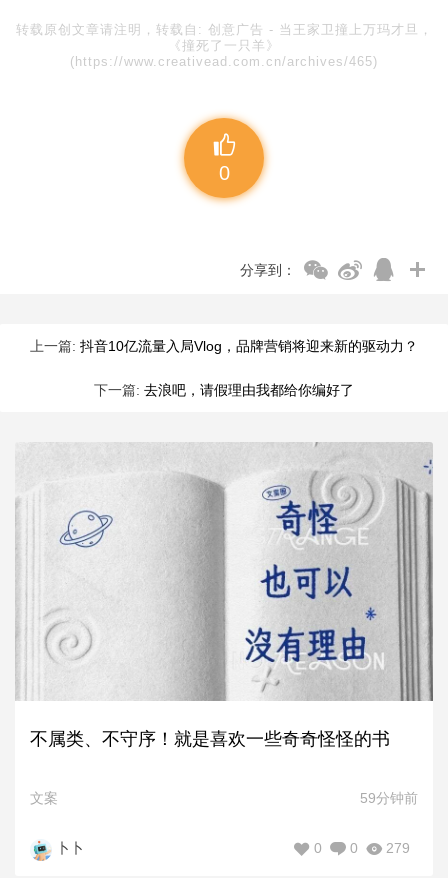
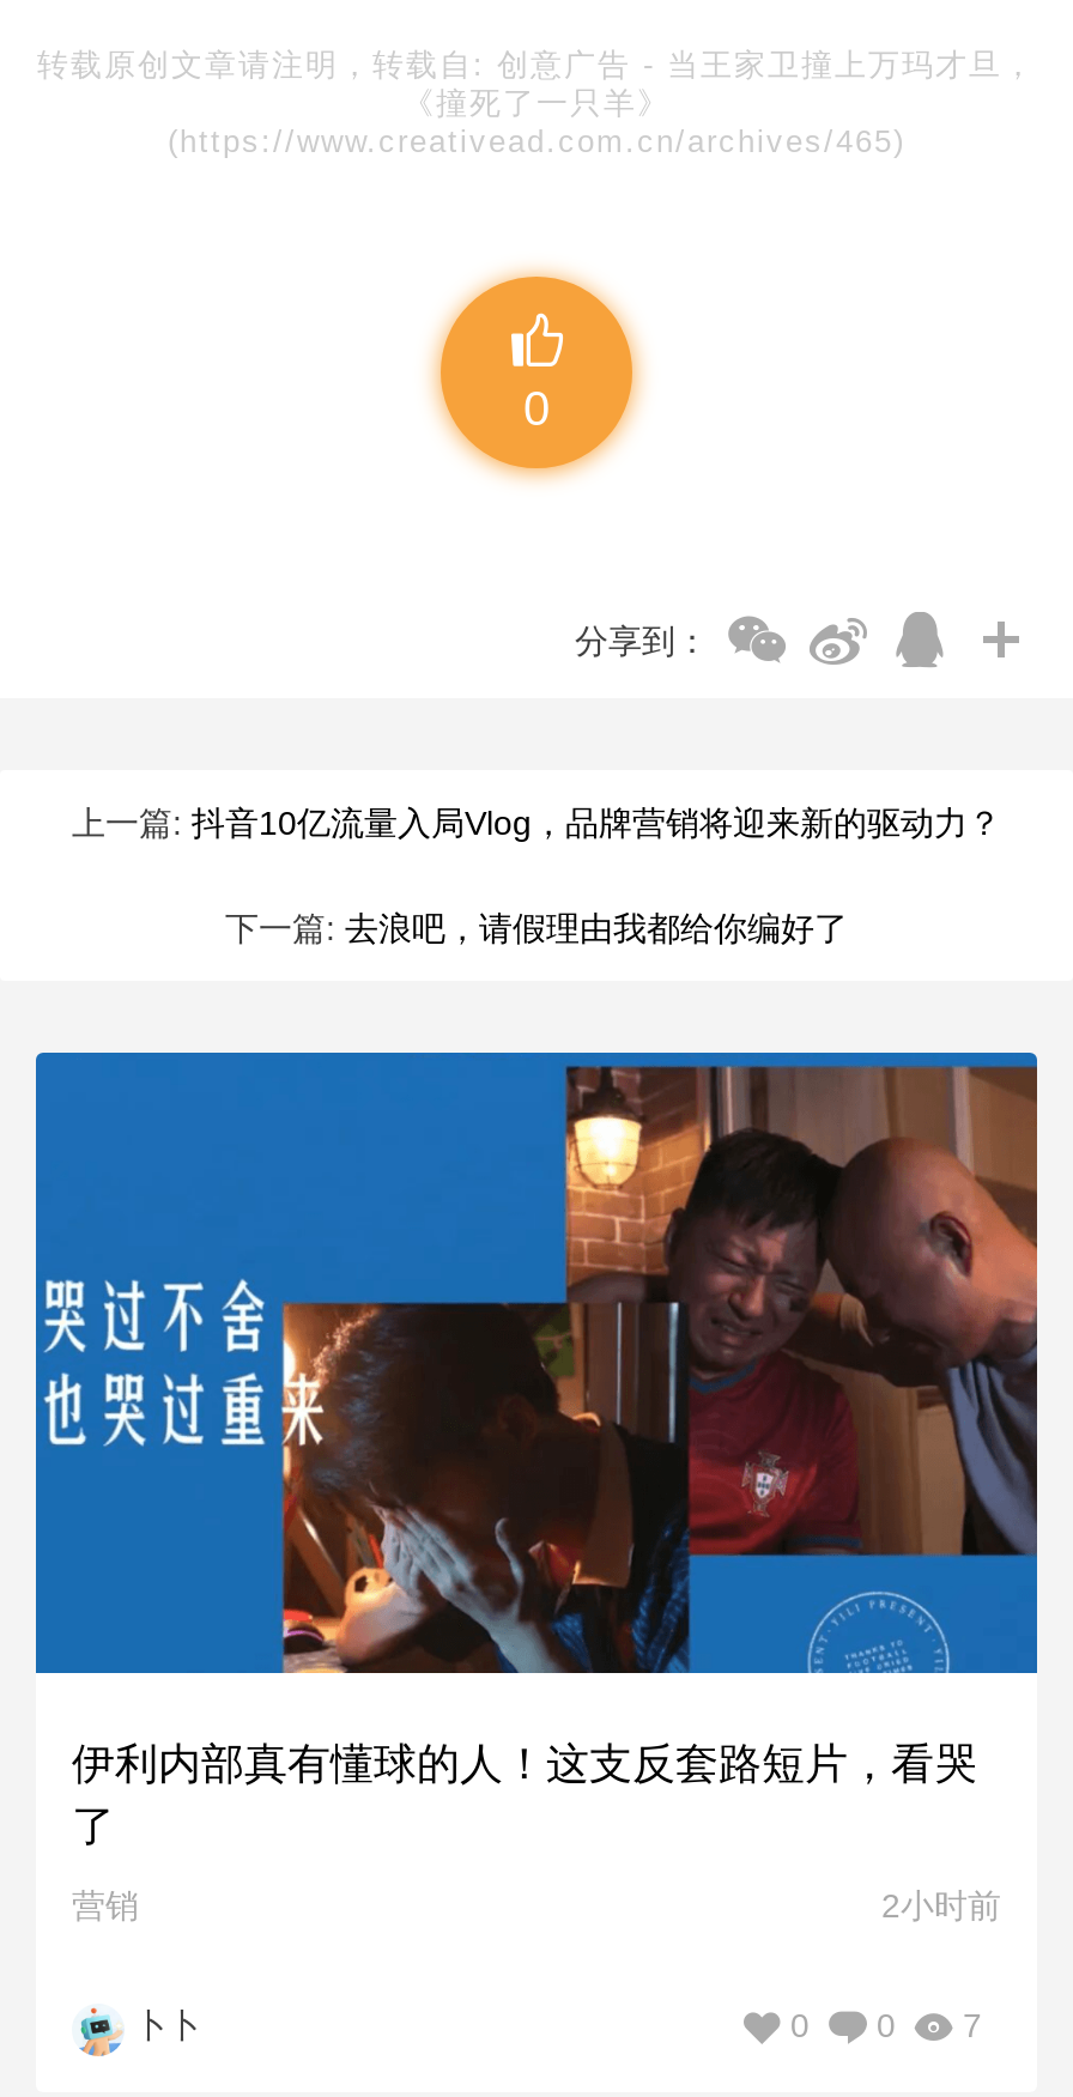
[15,442,434,749] [image] | 不属类、不守序！就是喜欢一些奇奇怪怪的书 -> [34,1050,1039,1851] [image] | 伊利内部真有懂球的人！这支反套路短片，看哭 | 了
[30,790,418,806] 文案 | 59分钟前 -> [72,1887,1001,1925] 营销 | 2小时前
[314,840,410,856] 0 0 279 -> [790,2006,982,2045] 0 0 7

